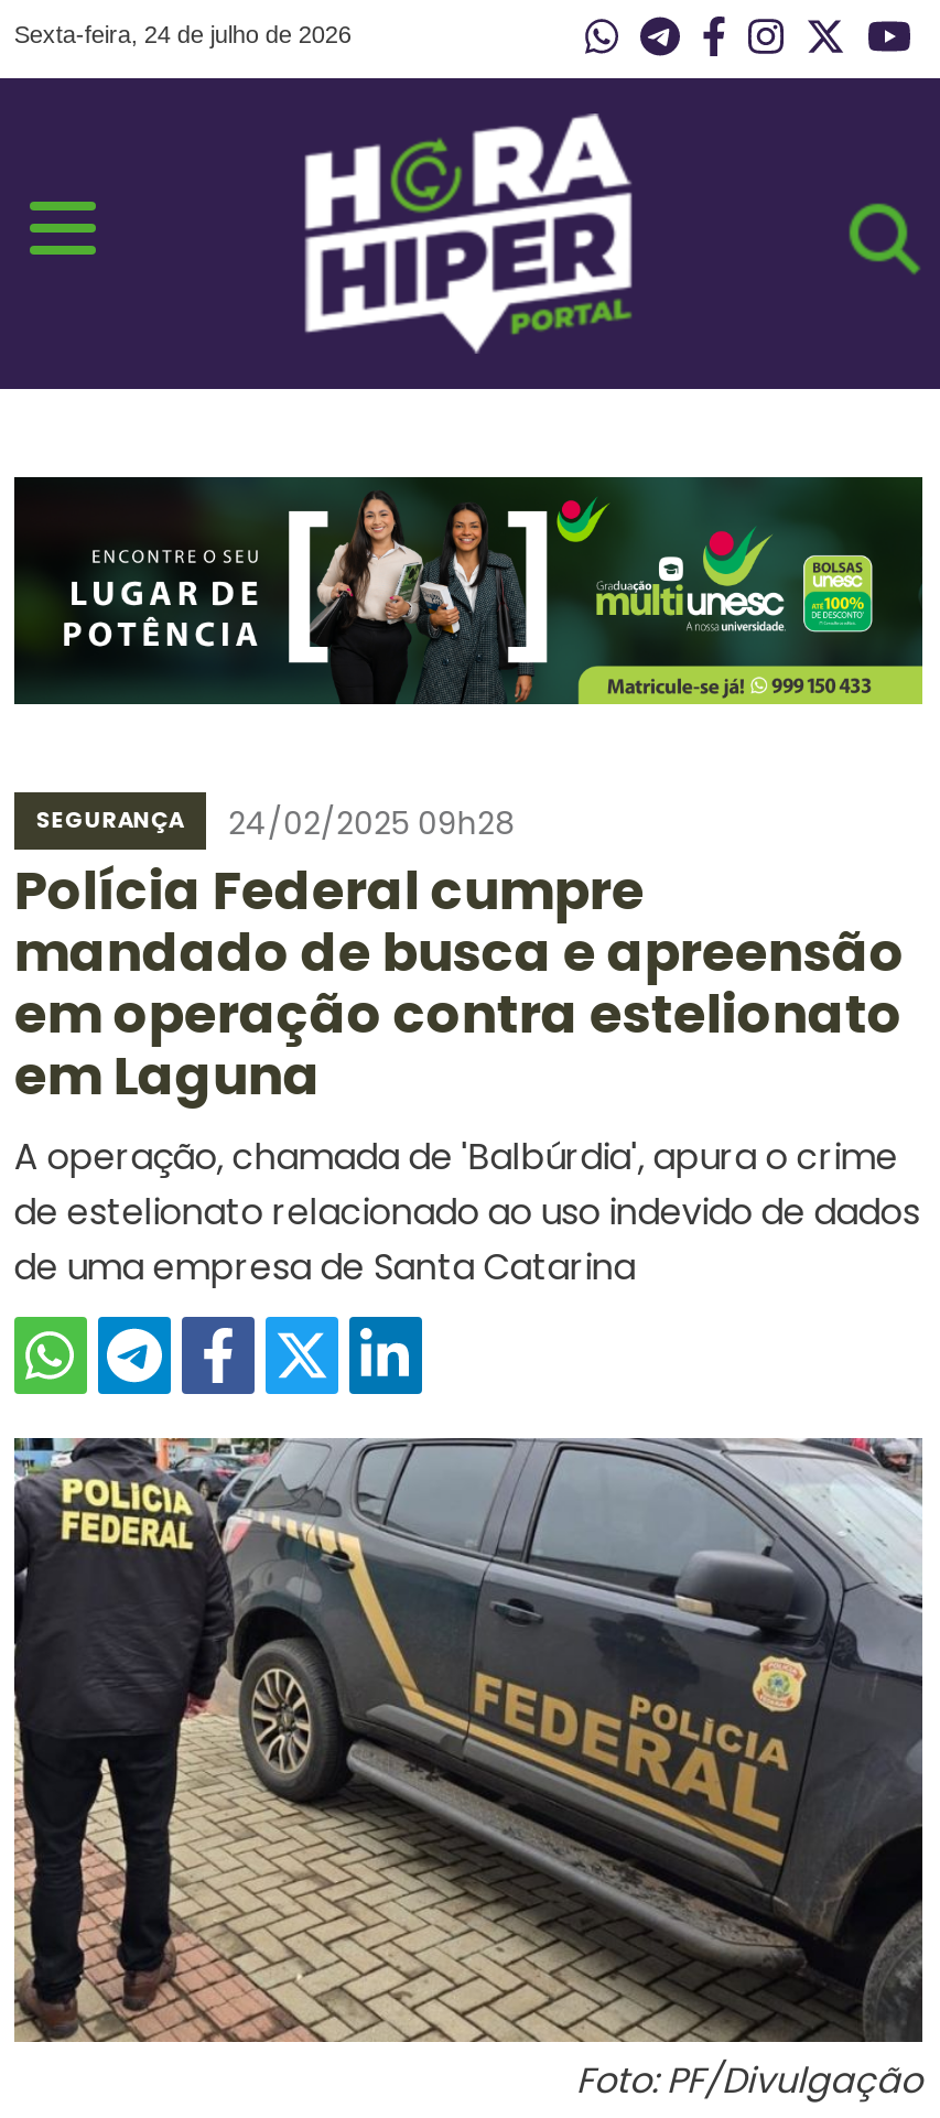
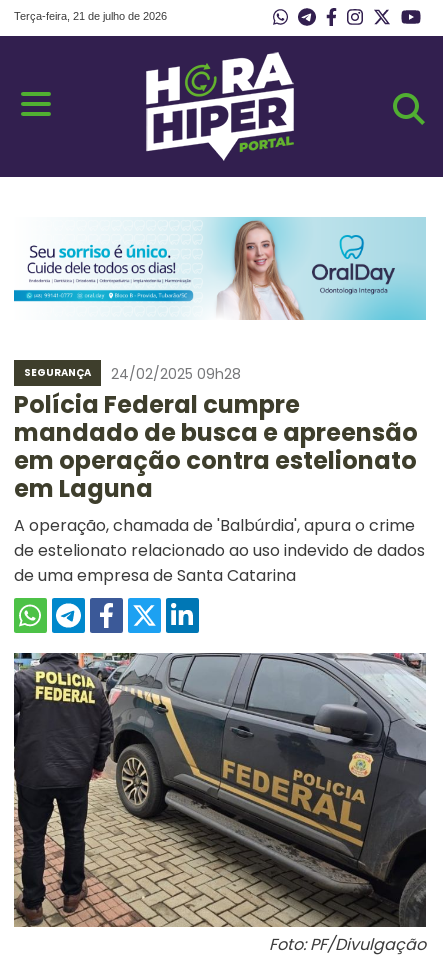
[14,21,351,47] Sexta-feira, 24 de julho de 2026 -> [14,10,167,22] Terça-feira, 21 de julho de 2026
[12,475,925,706] [image] -> [13,217,427,321] [image]

